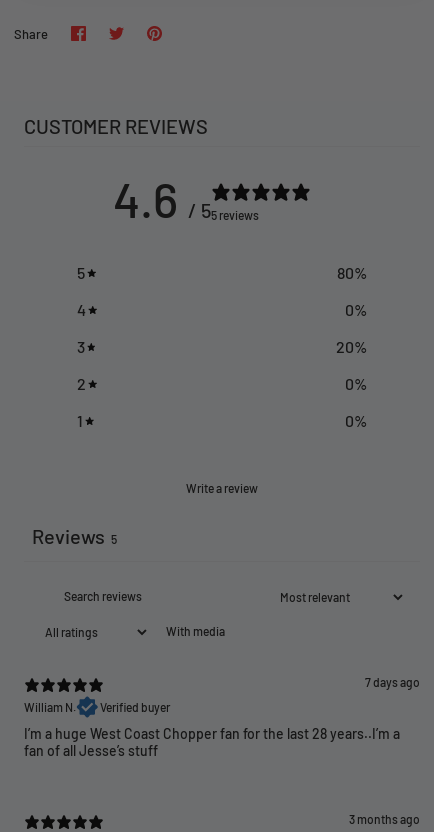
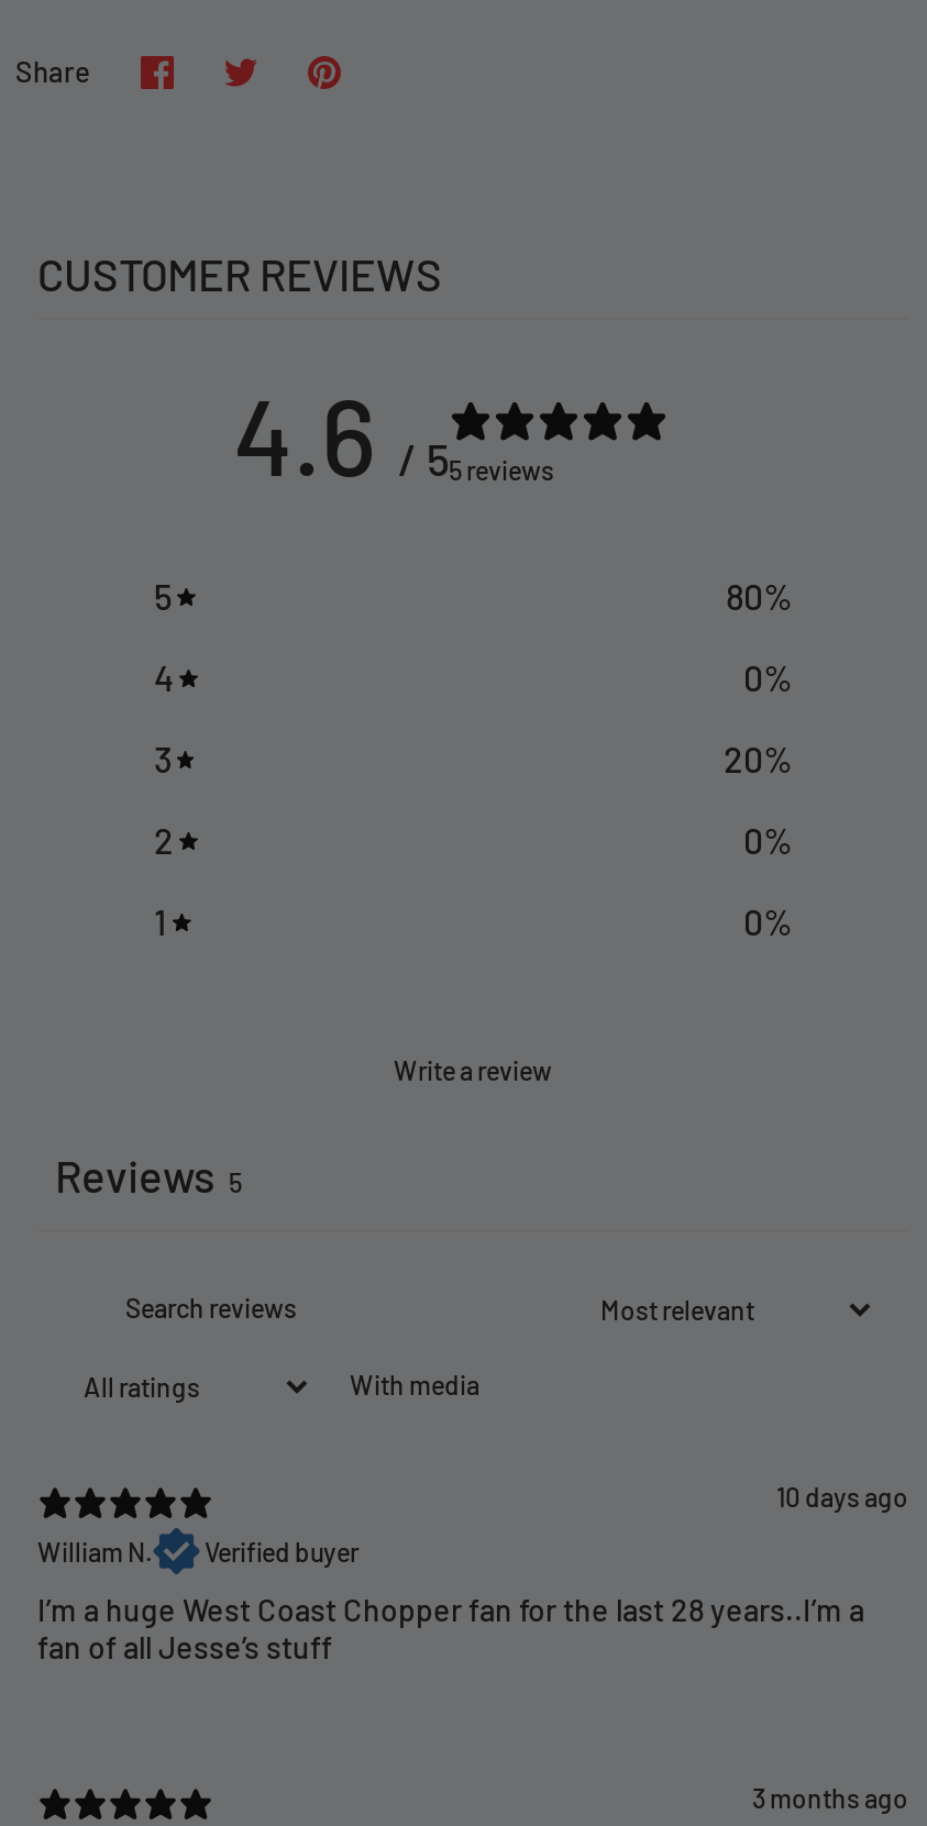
[365,675,420,689] 7 days ago -> [776,1482,908,1513] 10 days ago

